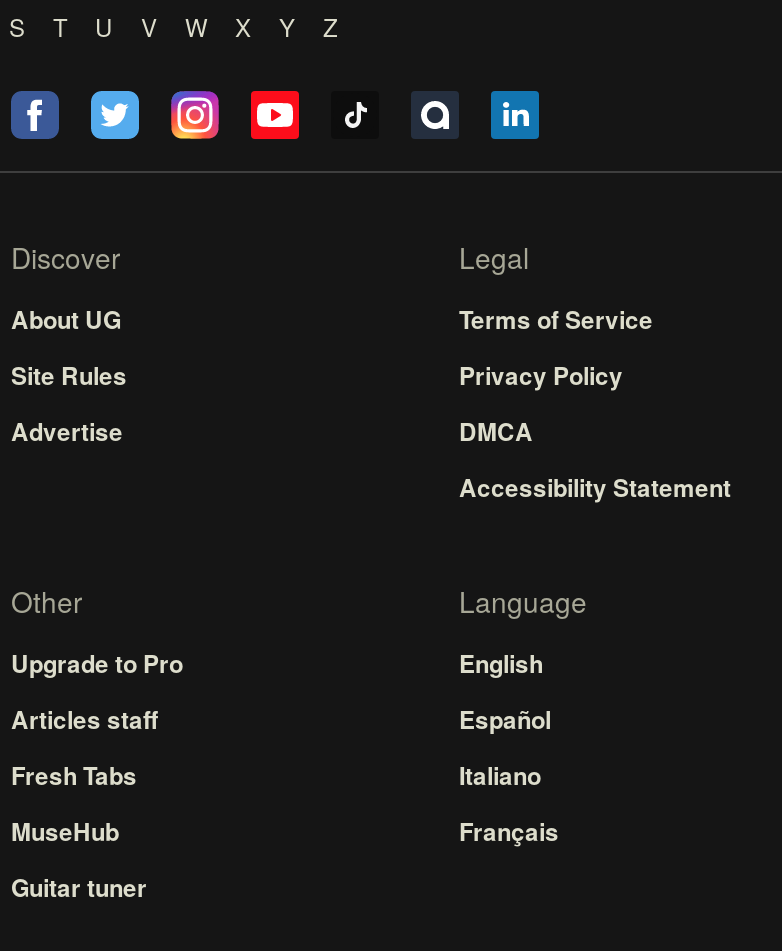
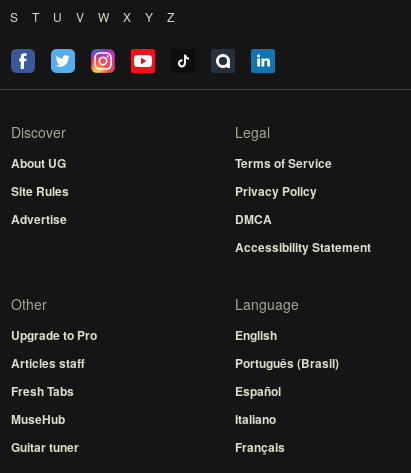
moved [459,701,559,849] -> [235,382,285,456]: Español | Italiano | Français
none -> [235,354,339,372] Português (Brasil)

